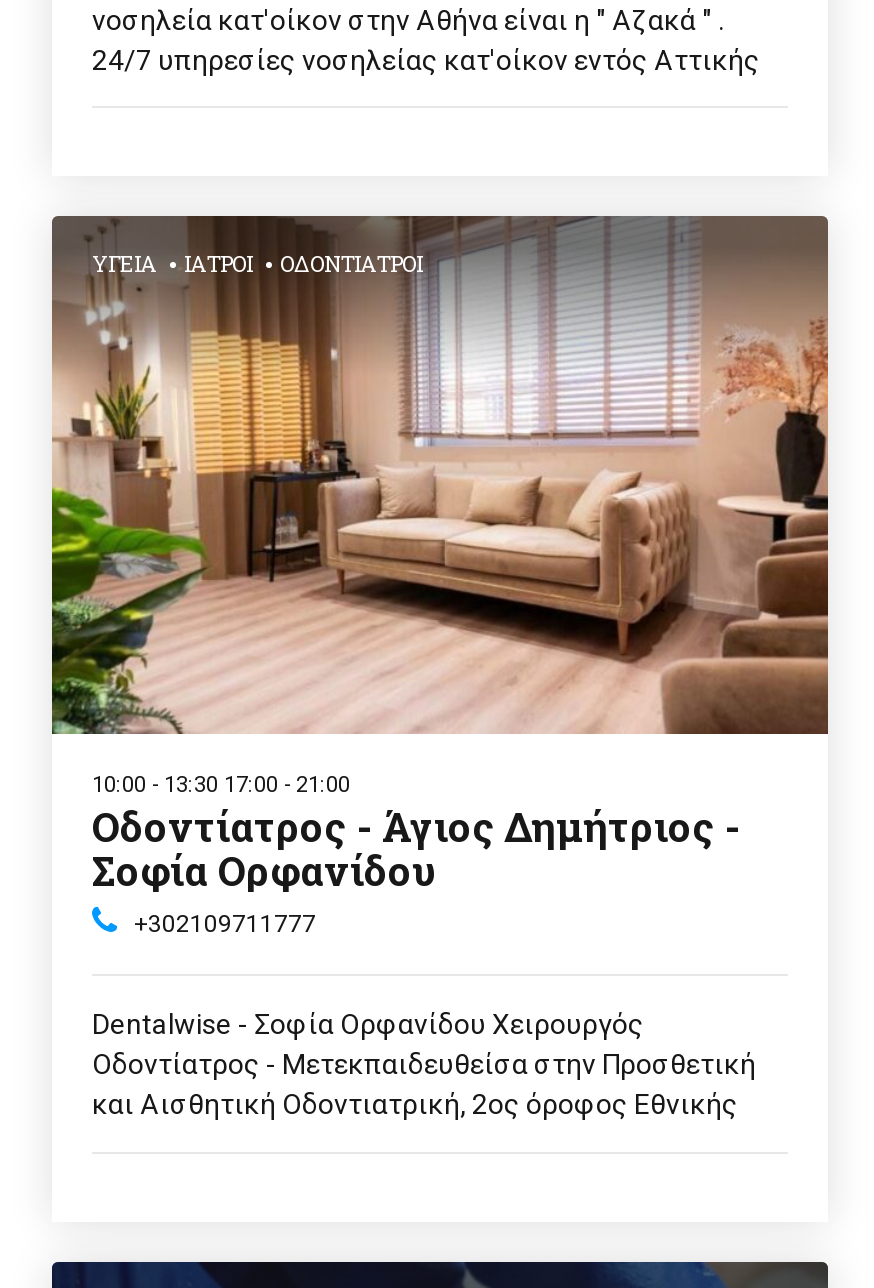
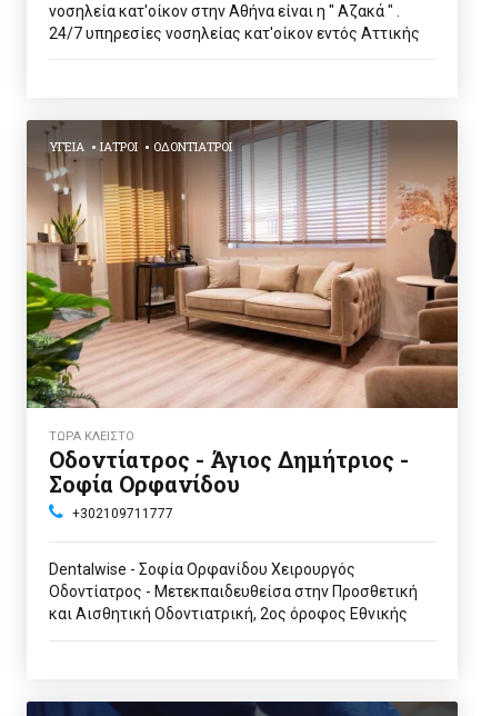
[92,772,350,798] 10:00 - 13:30 17:00 - 21:00 -> [49,429,134,444] ΤΩΡΑ ΚΛΕΙΣΤΟ

